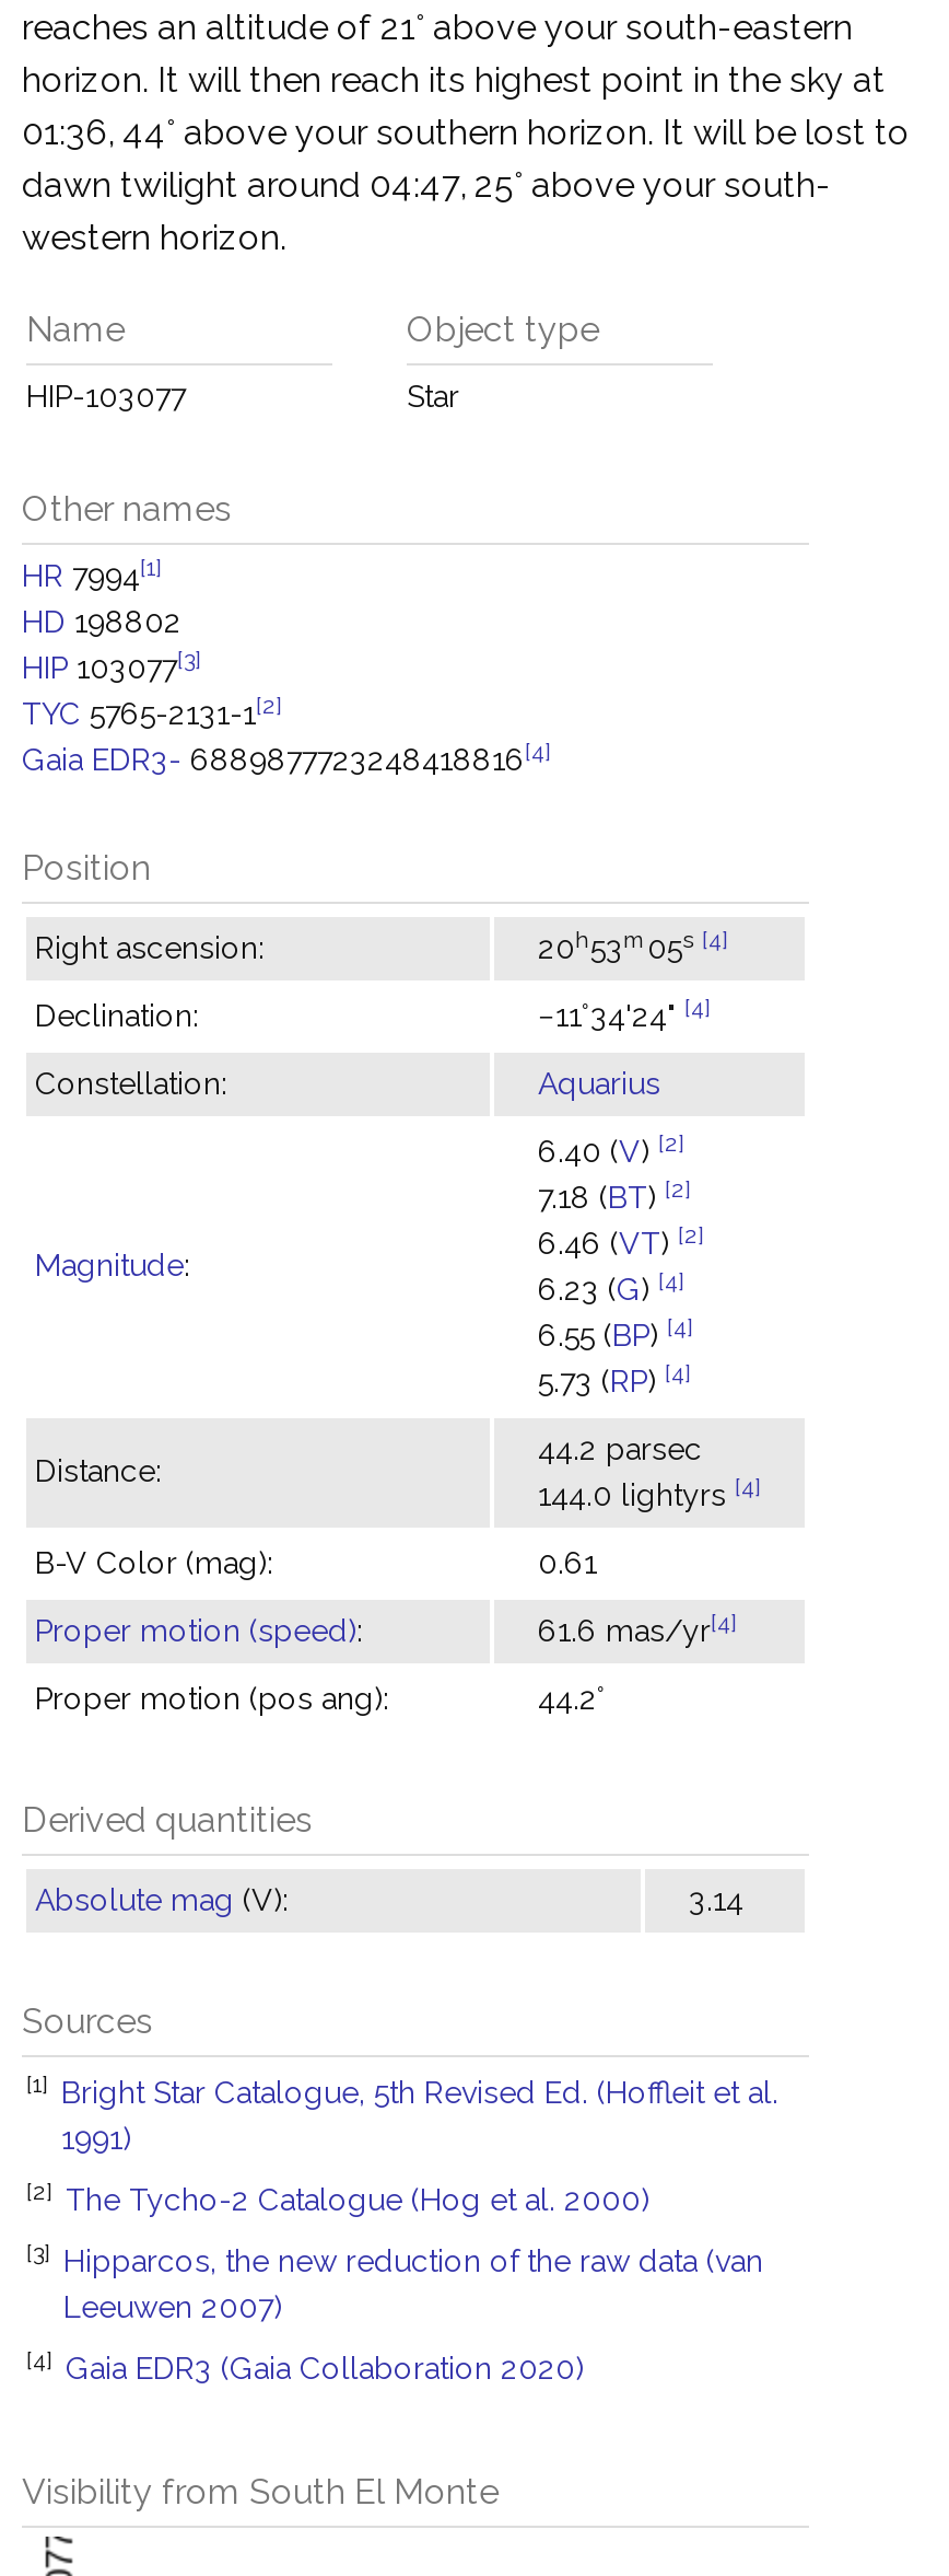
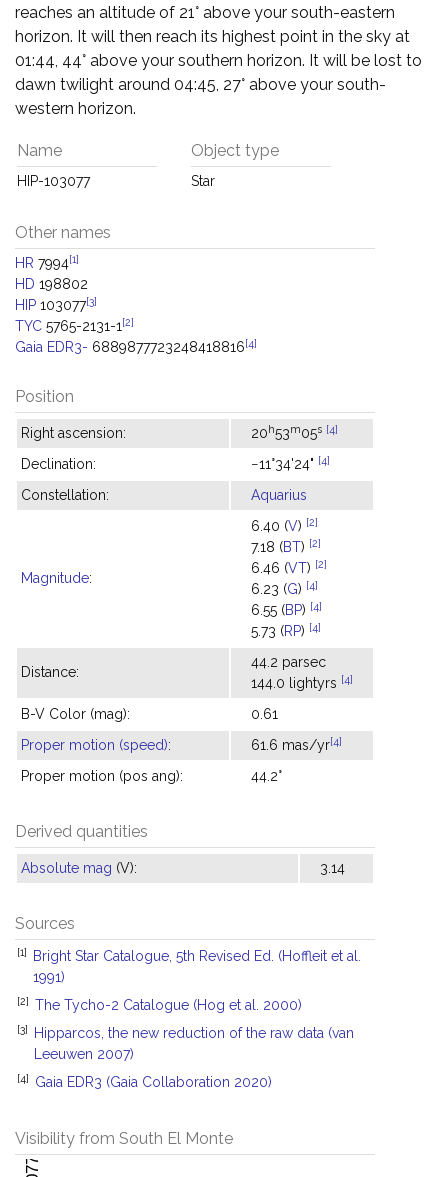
[22,112,910,153] 01:36, 44° above your southern horizon. It will be lost to -> [15,51,422,70] 01:44, 44° above your southern horizon. It will be lost to
[22,164,831,206] dawn twilight around 04:47, 25° above your south- -> [15,75,386,94] dawn twilight around 04:45, 27° above your south-

